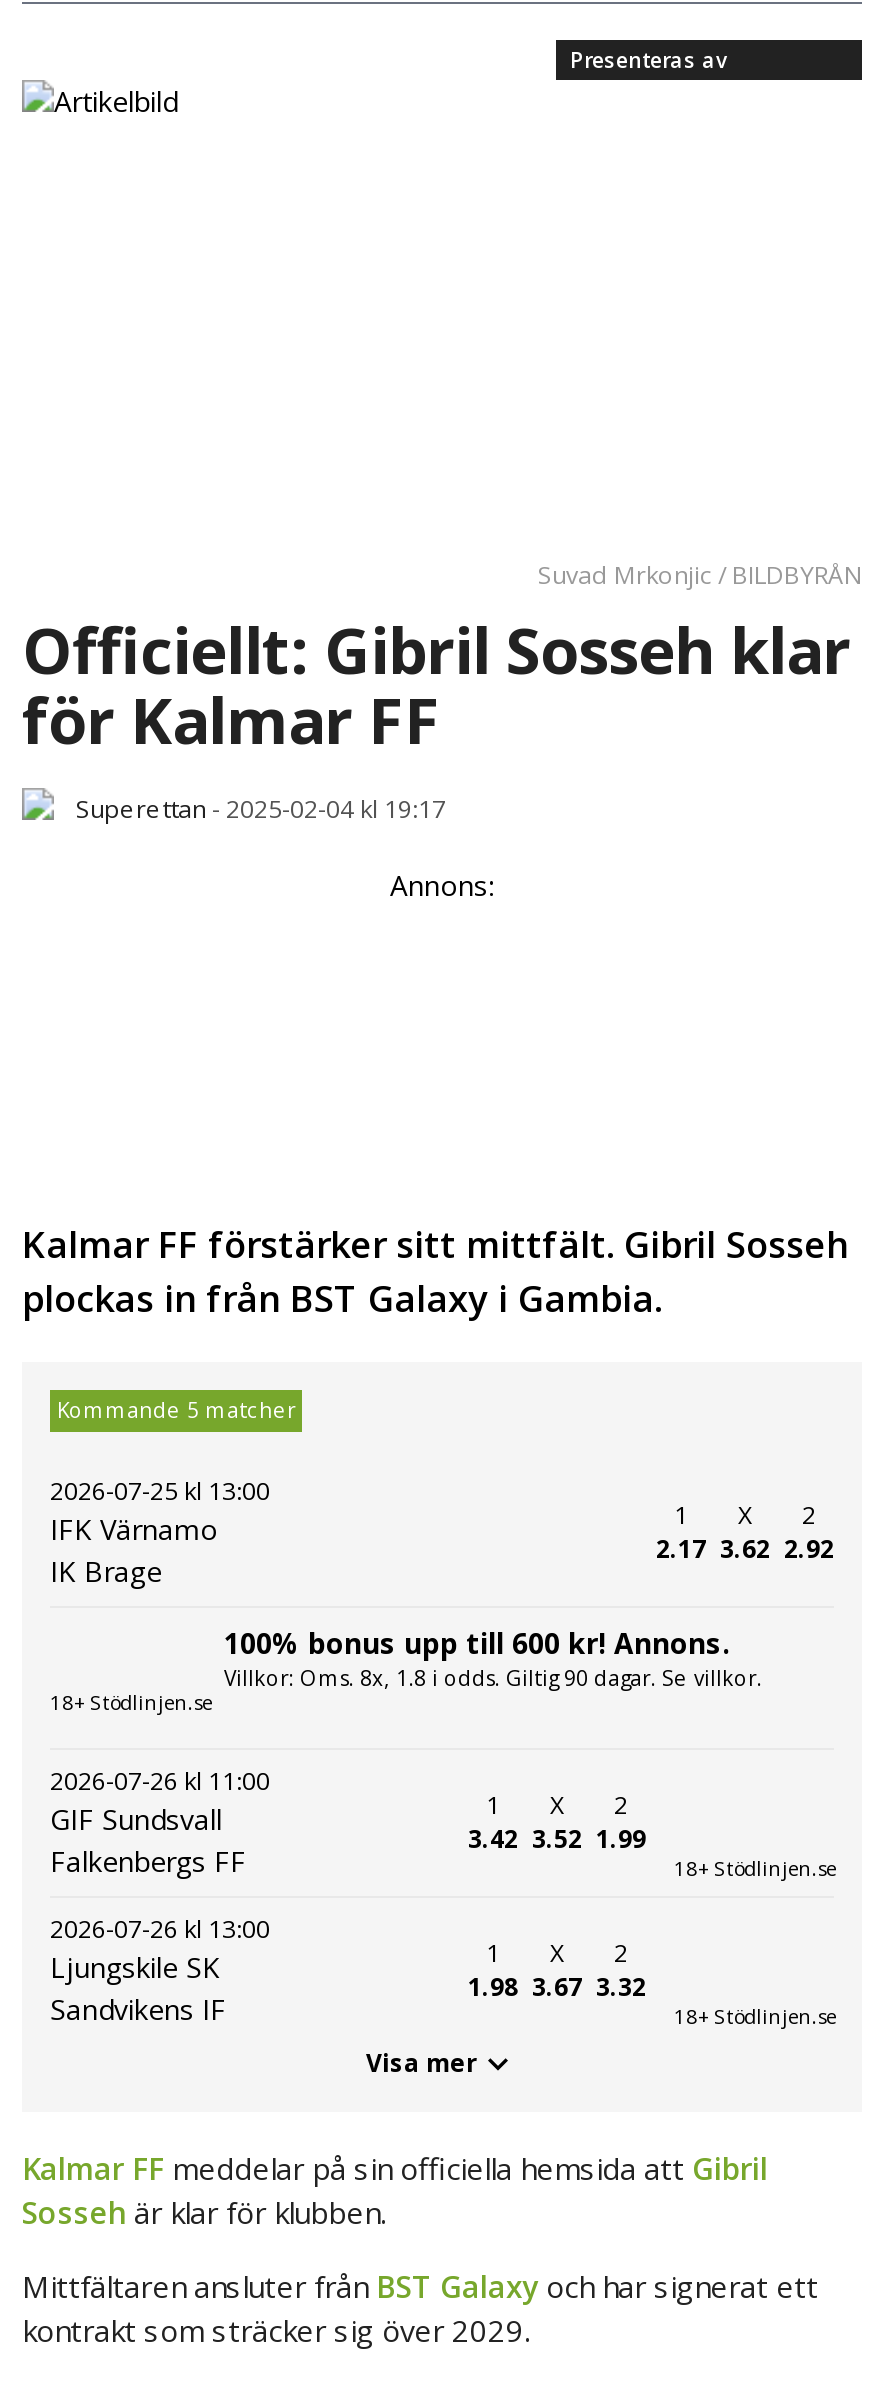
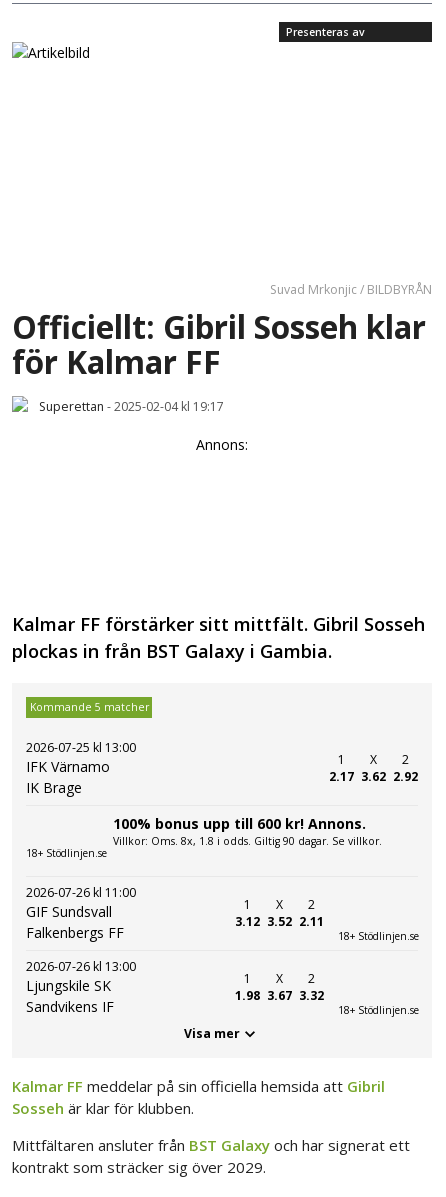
[468,1822,518,1856] 3.42 -> [235,913,260,930] 3.12
[596,1822,646,1856] 1.99 -> [299,913,324,930] 2.11

